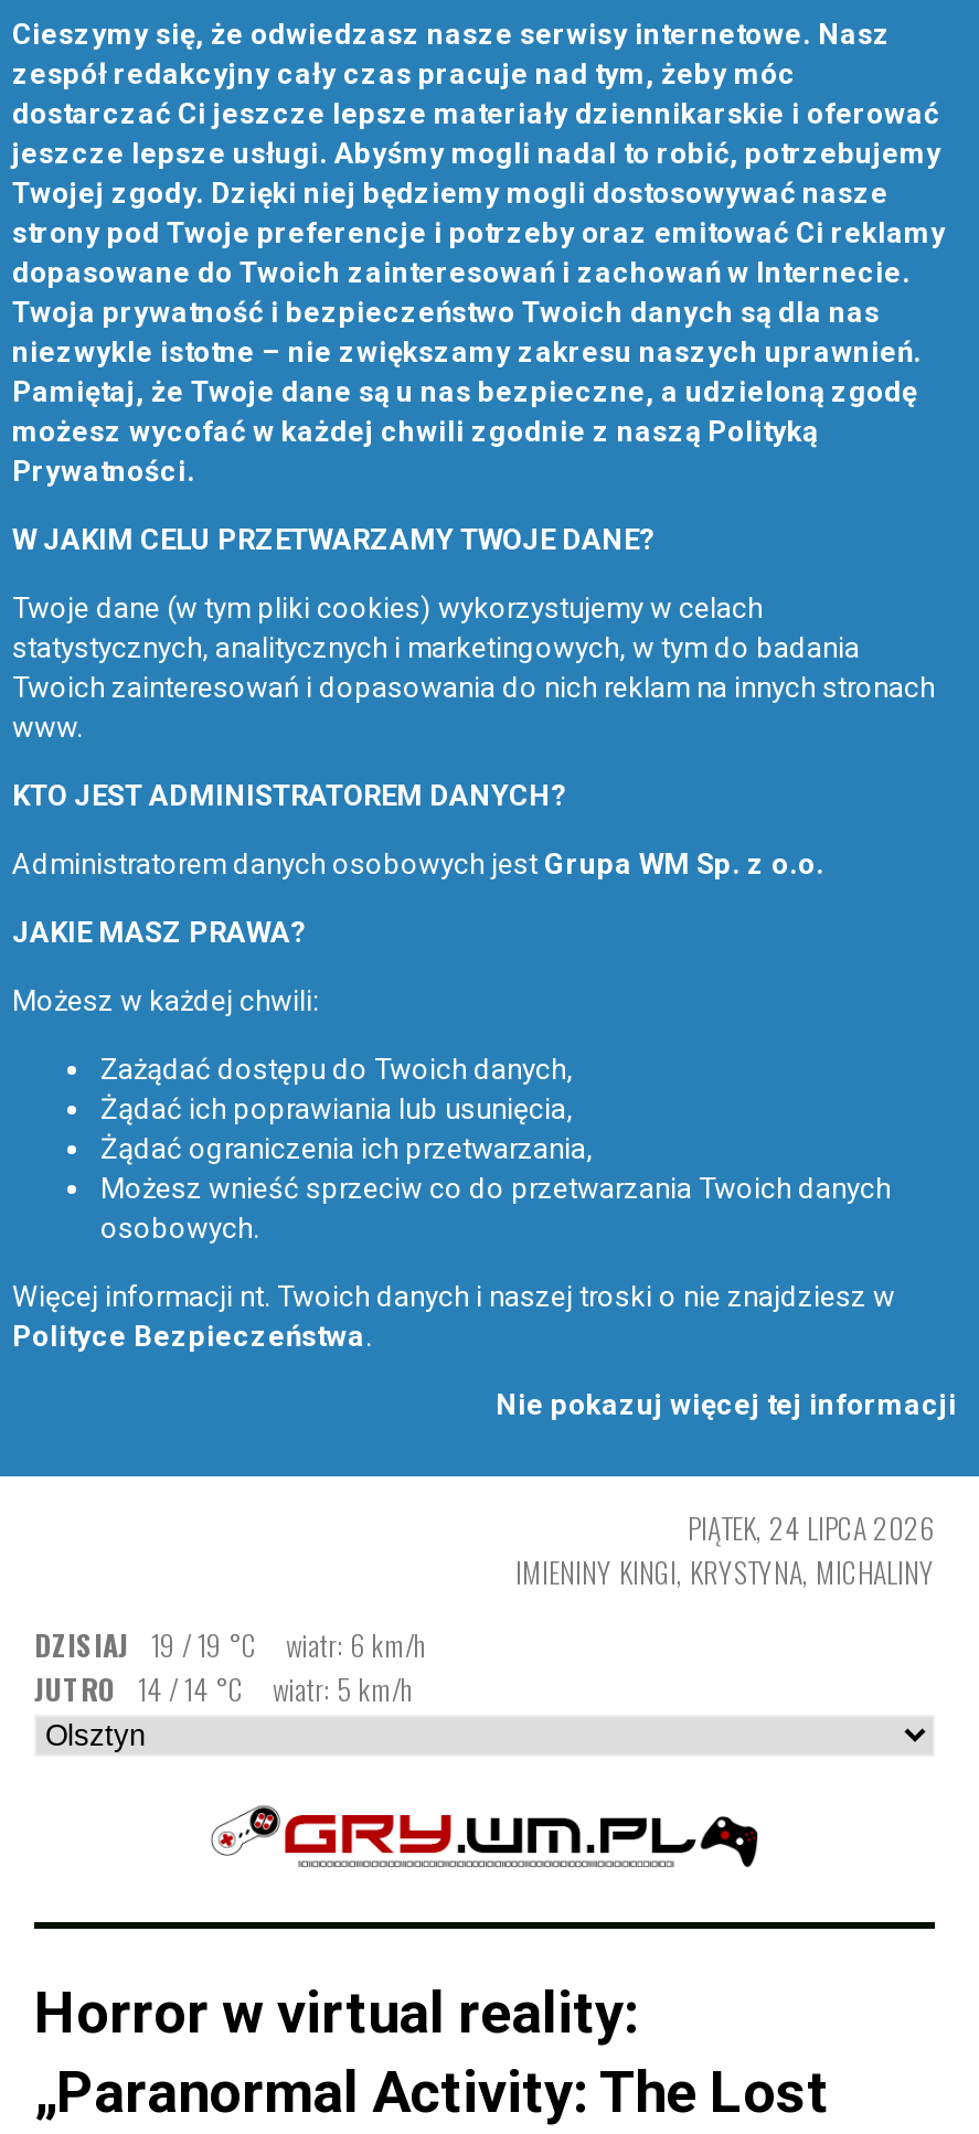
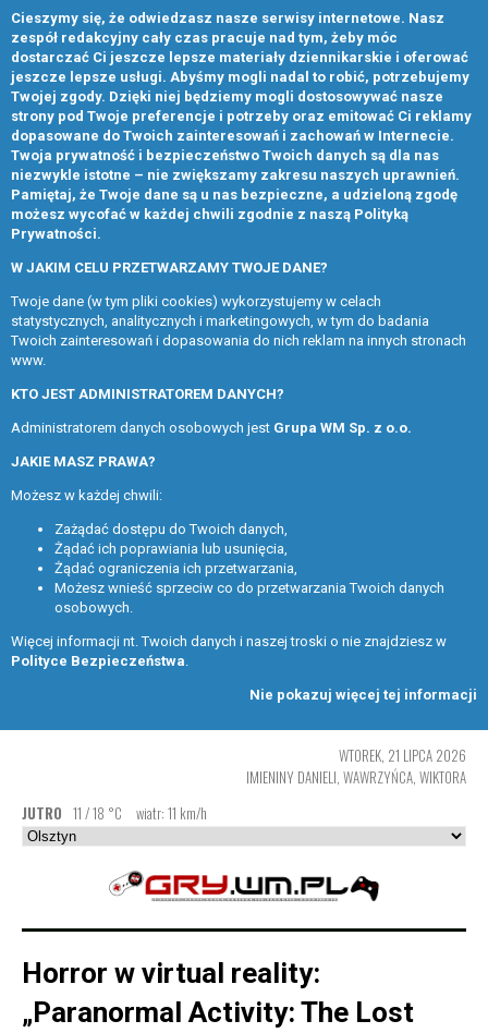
[515,1505,935,1593] PIĄTEK, 24 LIPCA 2026 | IMIENINY KINGI, KRYSTYNA, MICHALINY -> [246,744,466,788] WTOREK, 21 LIPCA 2026 | IMIENINY DANIELI, WAWRZYŃCA, WIKTORA
[34,1622,427,1710] DZISIAJ 19 / 19 °C | wiatr: 6 km/h | JUTRO 14 / 14 °C | wiatr: 5 km/h -> [22,802,207,824] JUTRO 11 / 18 °C | wiatr: 11 km/h

